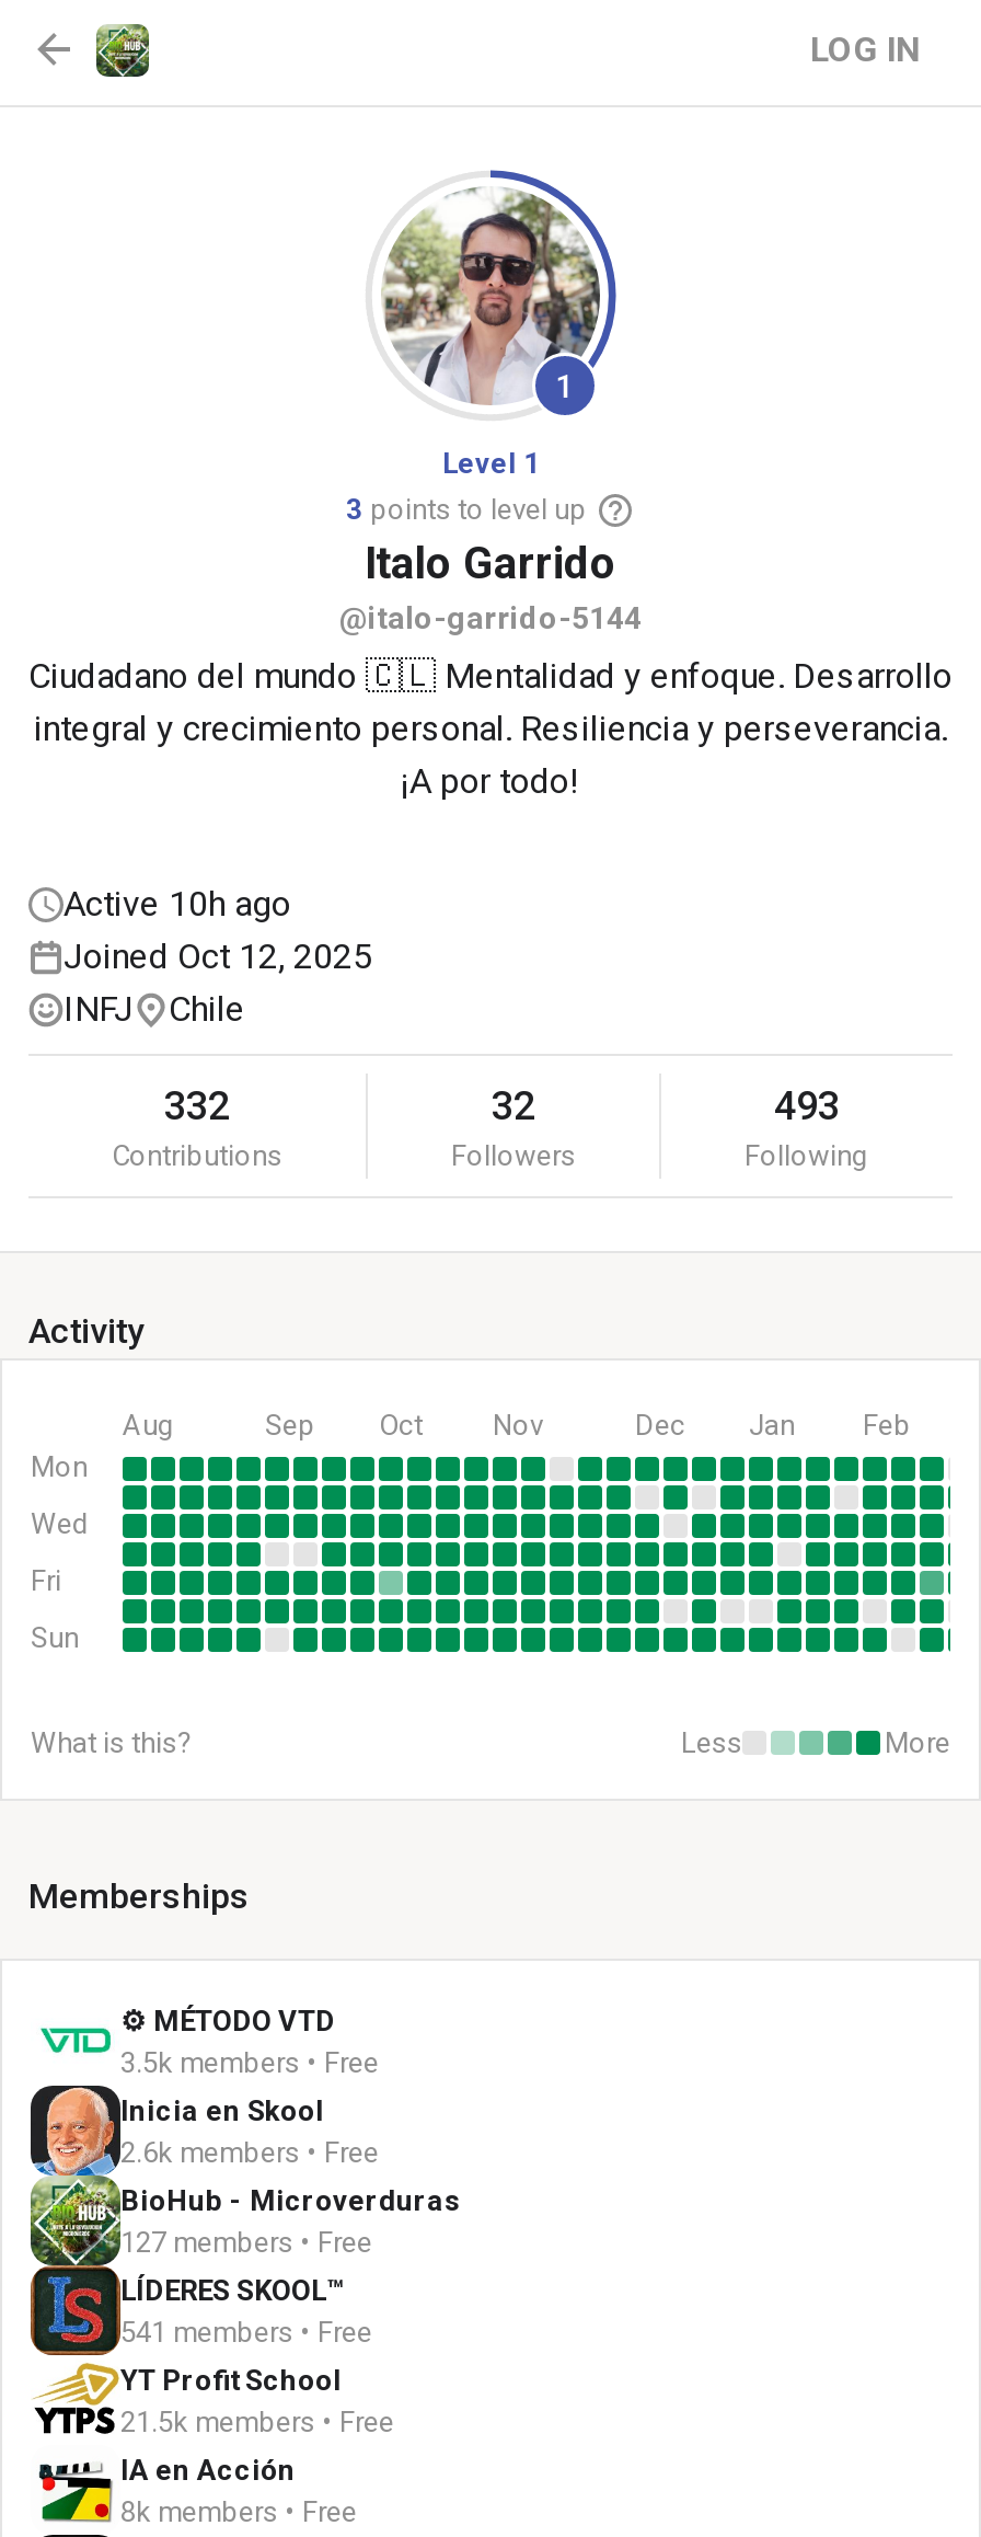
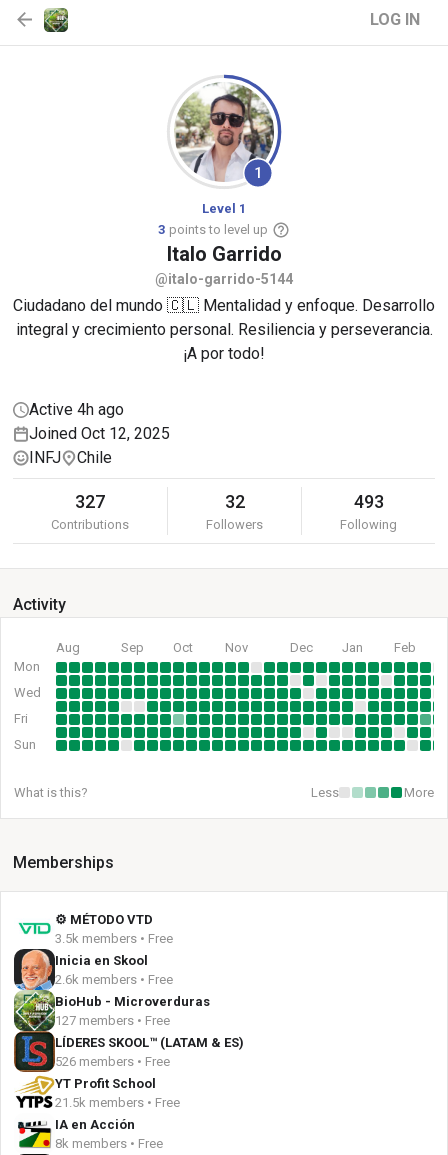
[64,883,291,925] Active 10h ago -> [29,400,124,419] Active 4h ago
[164,1082,230,1128] 332 -> [75,491,105,512] 327
[120,2274,372,2349] LÍDERES SKOOL™ | 541 members • Free -> [55,1035,244,1069] LÍDERES SKOOL™ (LATAM & ES) | 526 members • Free

